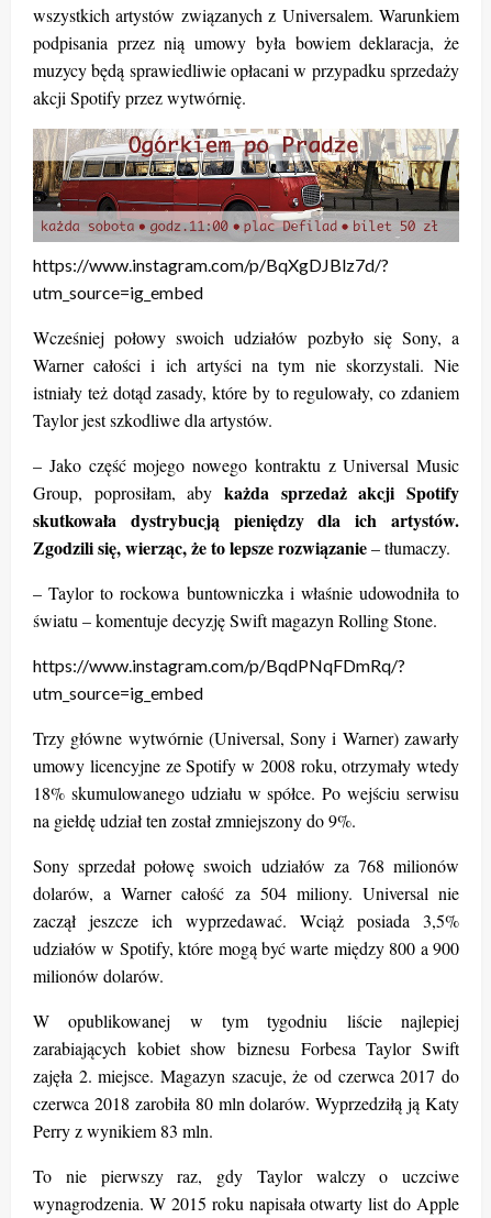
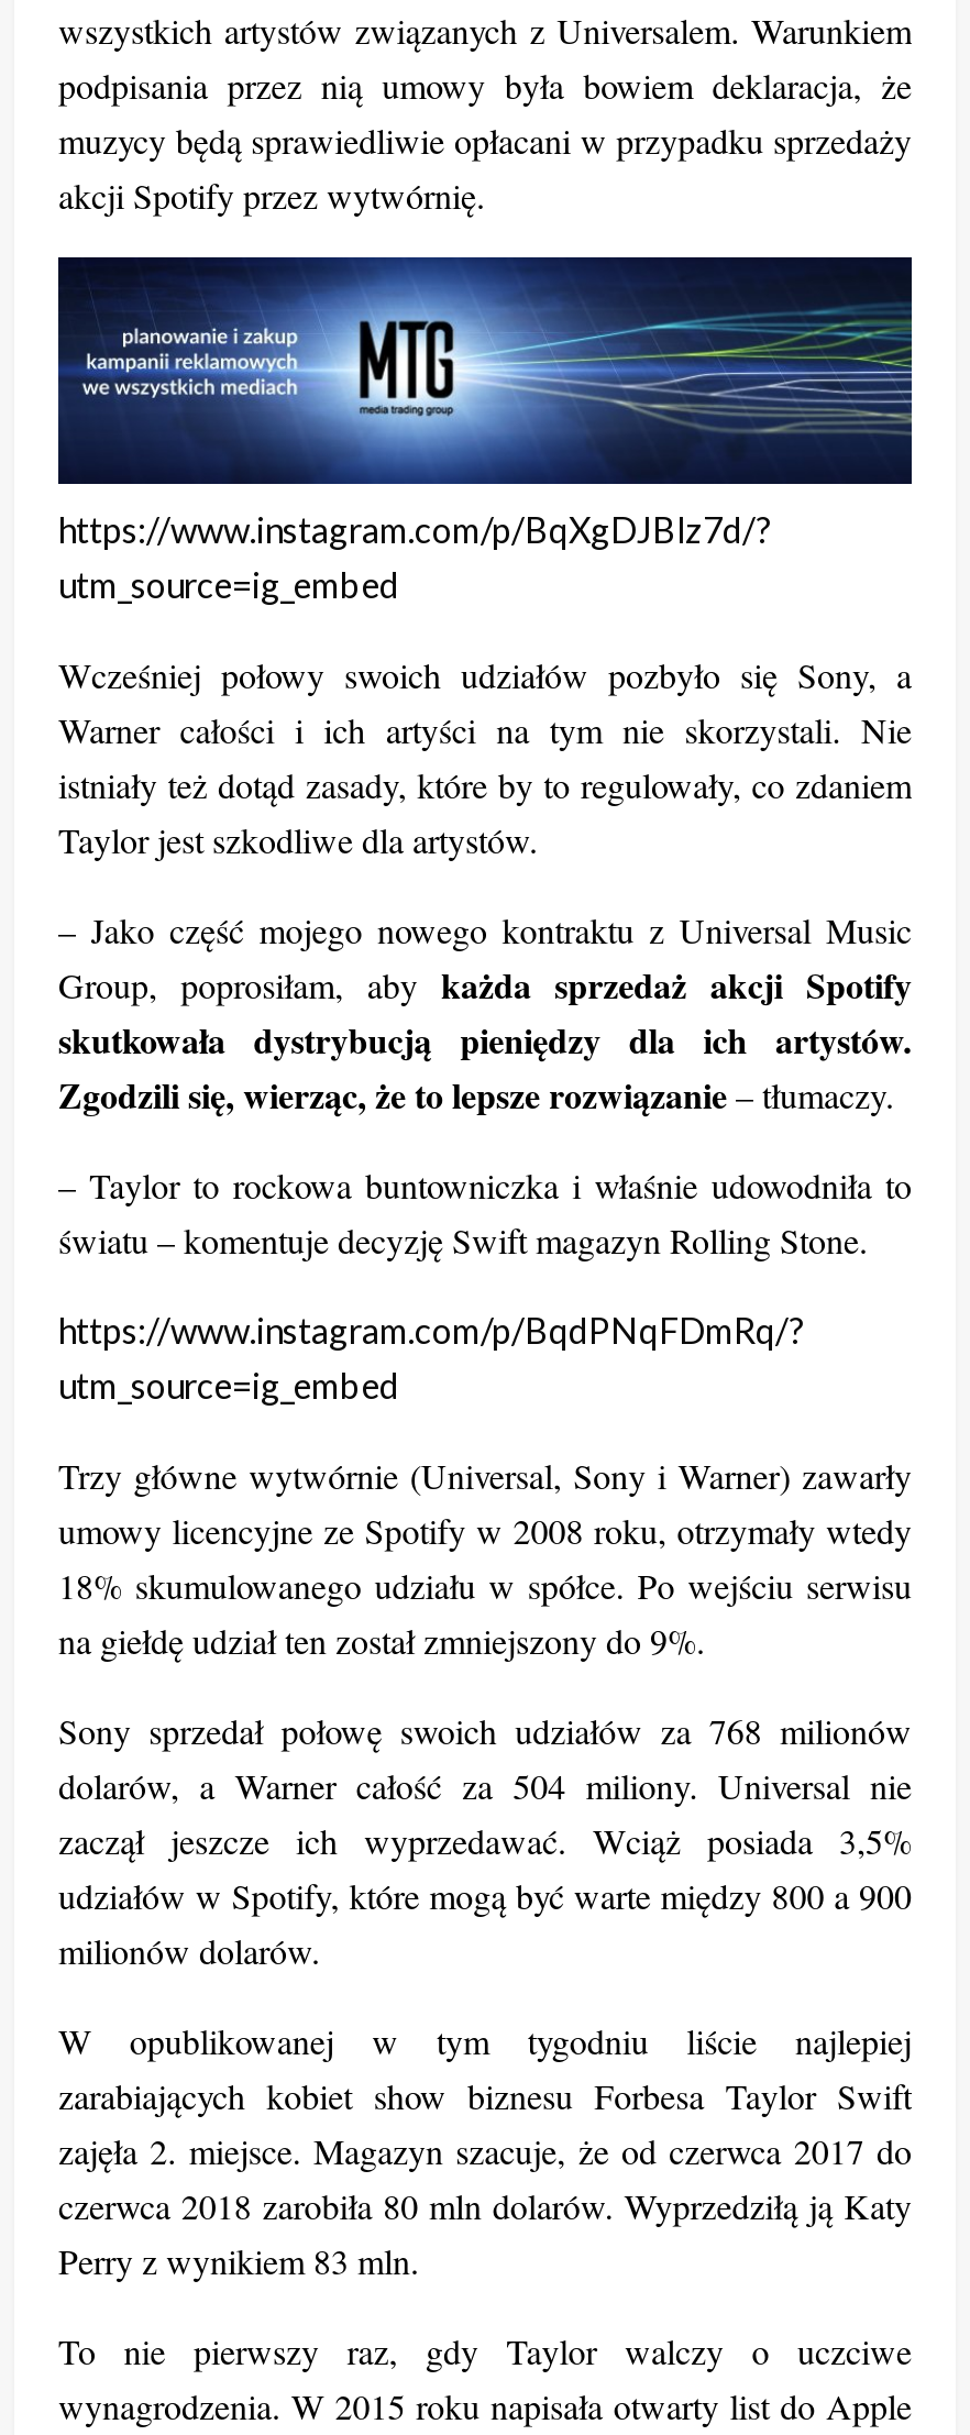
[32,129,460,241] [image] -> [56,255,914,484] [image]

